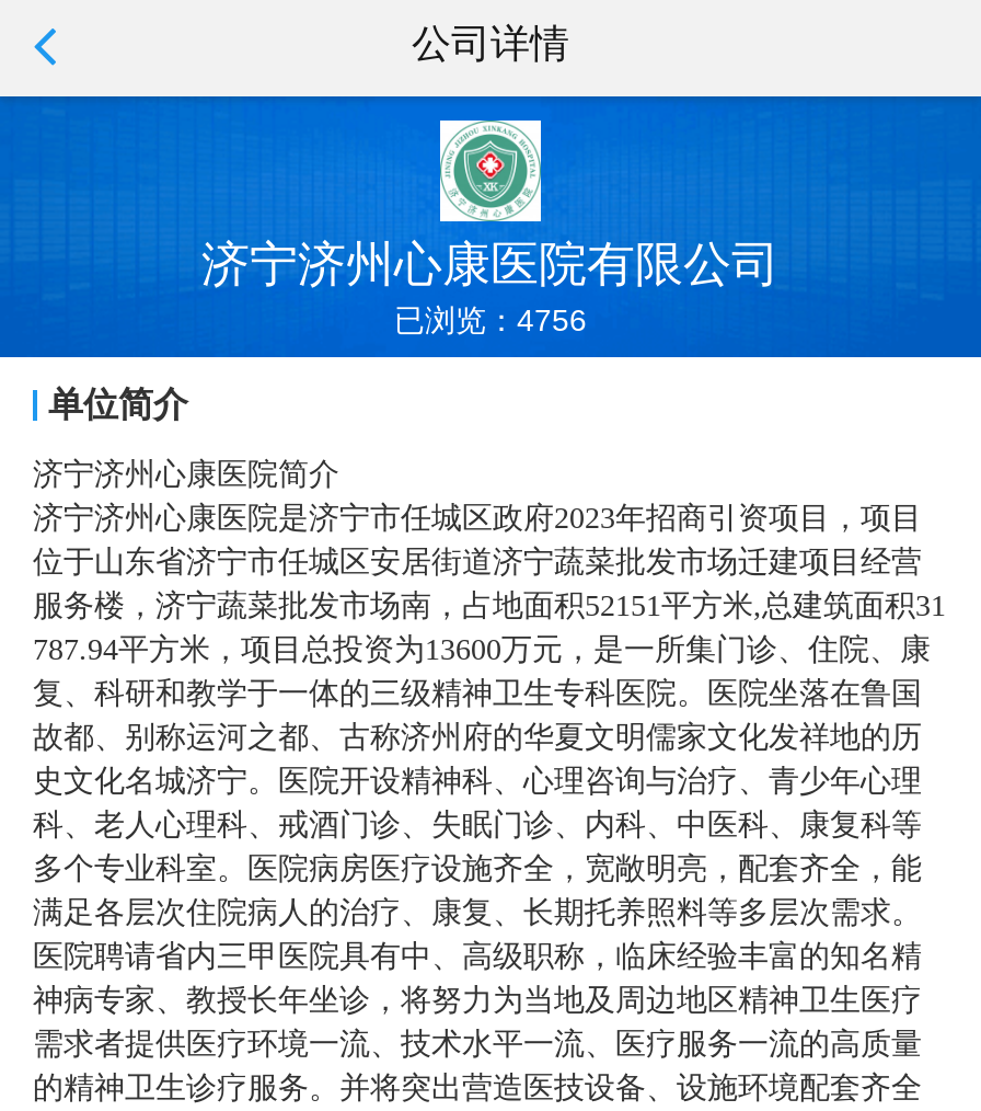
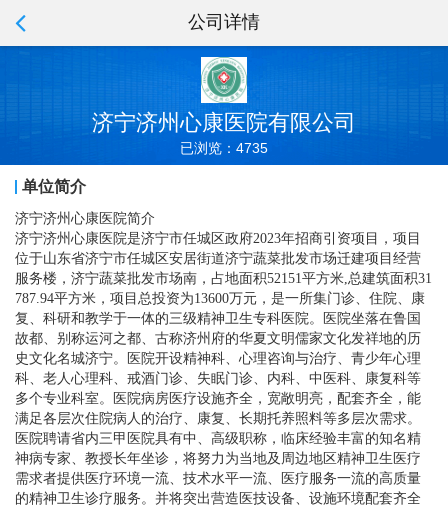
[394,302,587,337] 已浏览：4756 -> [180,140,268,156] 已浏览：4735

